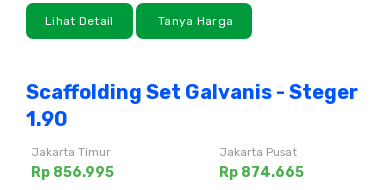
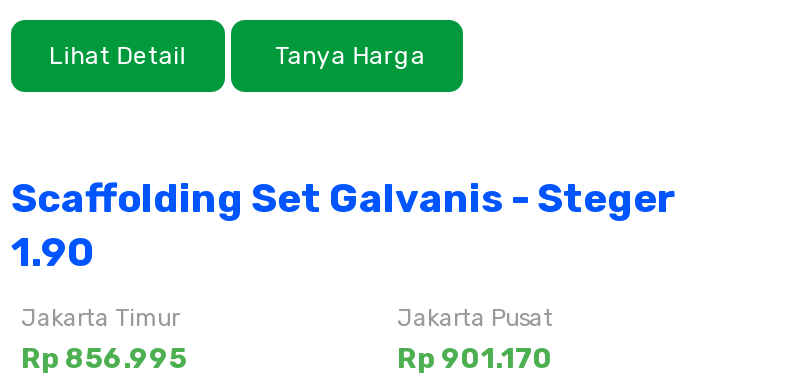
[219,164,304,181] Rp 874.665 -> [397,342,553,376] Rp 901.170

